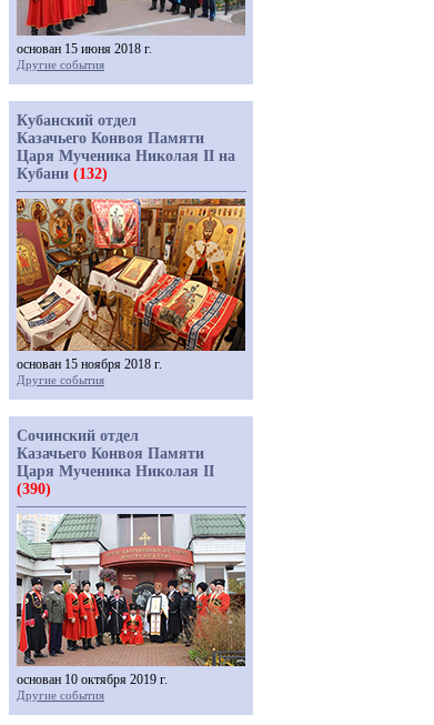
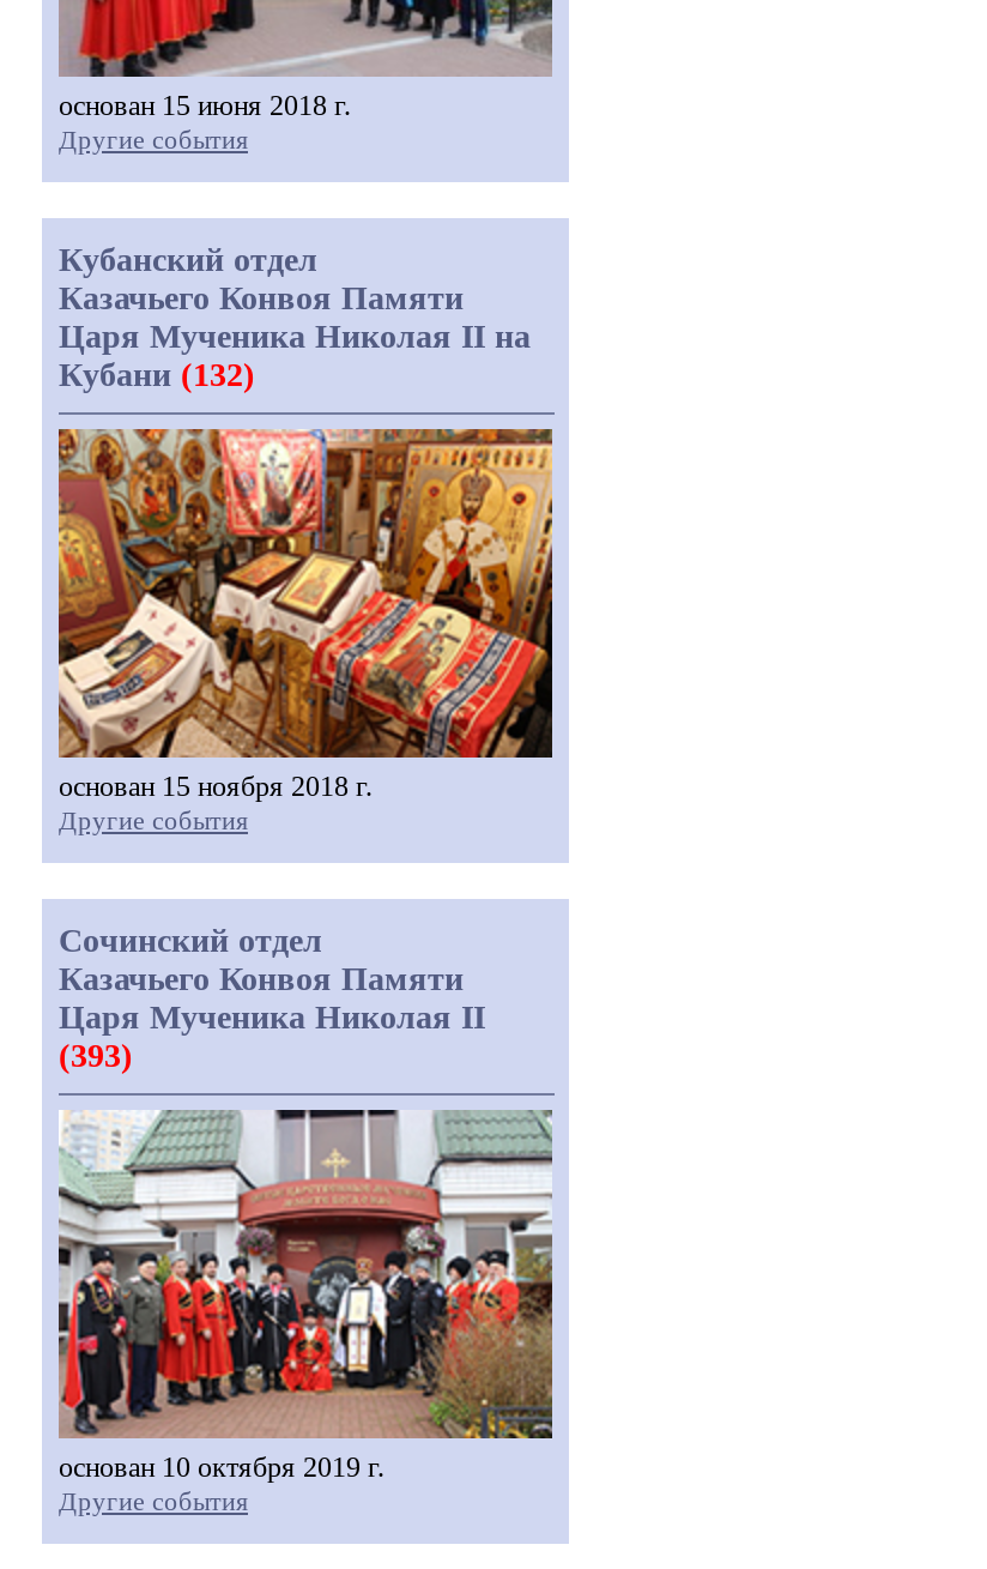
[17,481,51,497] (390) -> [59,1038,133,1074] (393)

